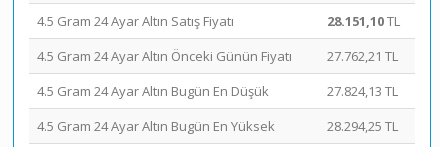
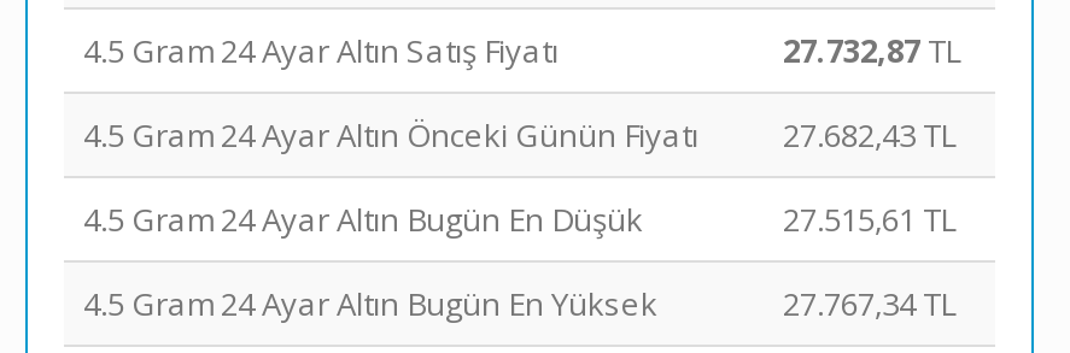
[327,12,400,30] 28.151,10 TL -> [783,29,959,72] 27.732,87 TL
[37,47,398,65] 4.5 Gram 24 Ayar Altın Önceki Günün Fiyatı 27.762,21 TL -> [83,113,954,157] 4.5 Gram 24 Ayar Altın Önceki Günün Fiyatı 27.682,43 TL
[327,82,398,100] 27.824,13 TL -> [783,198,954,241] 27.515,61 TL
[327,117,398,135] 28.294,25 TL -> [783,282,954,325] 27.767,34 TL

